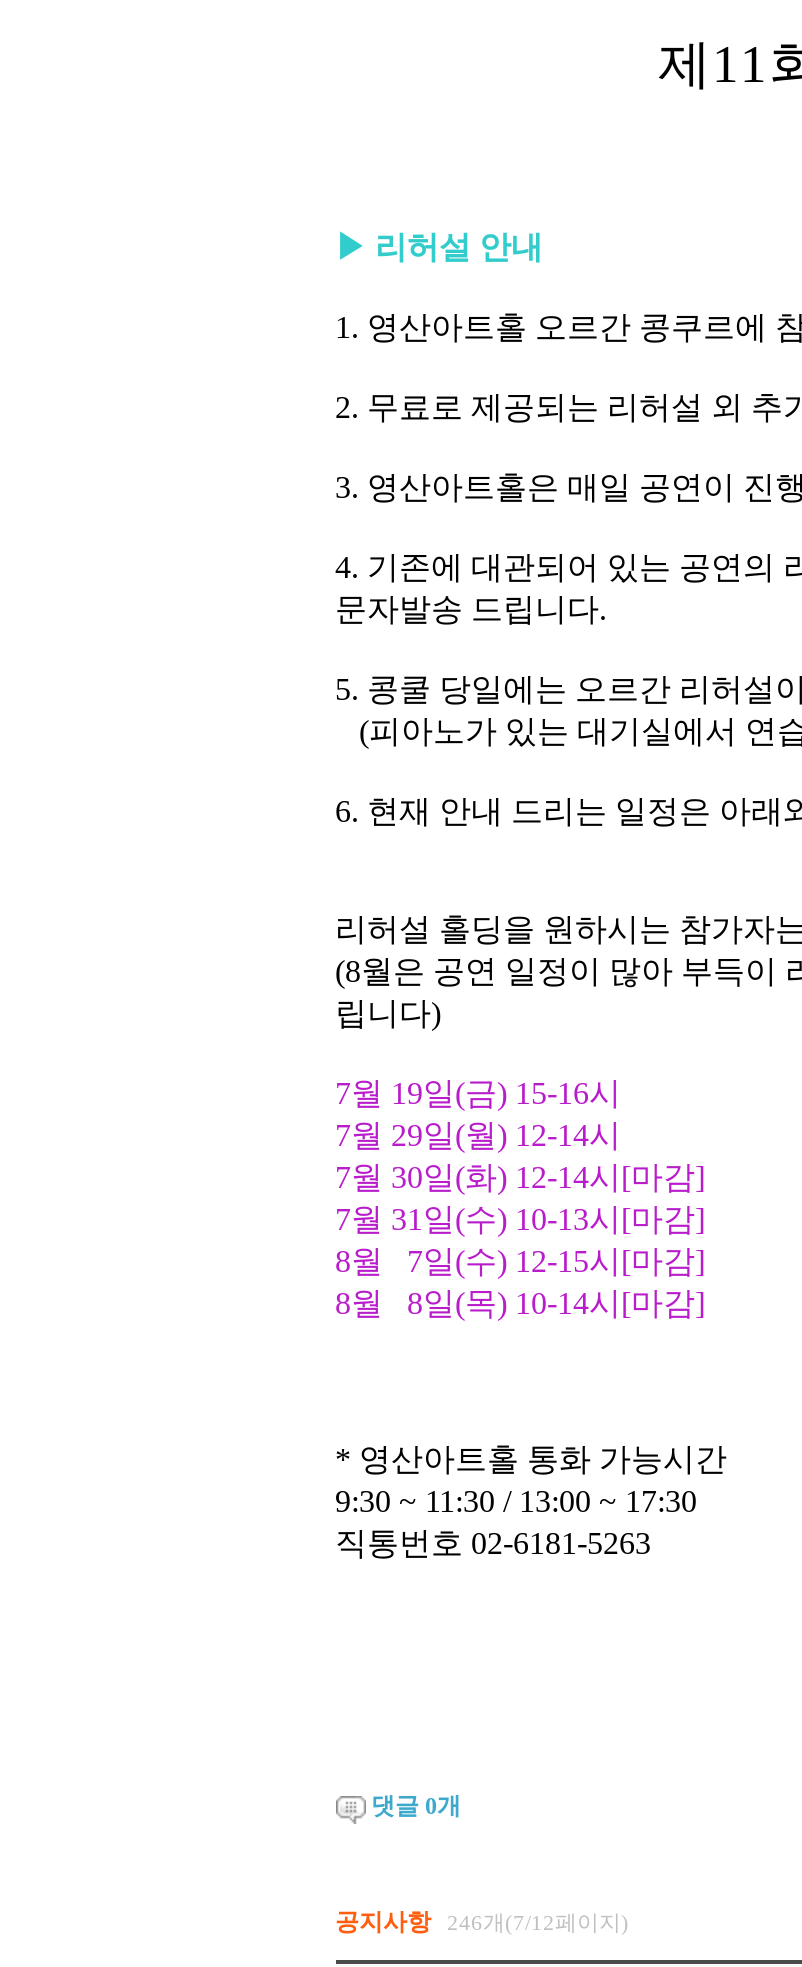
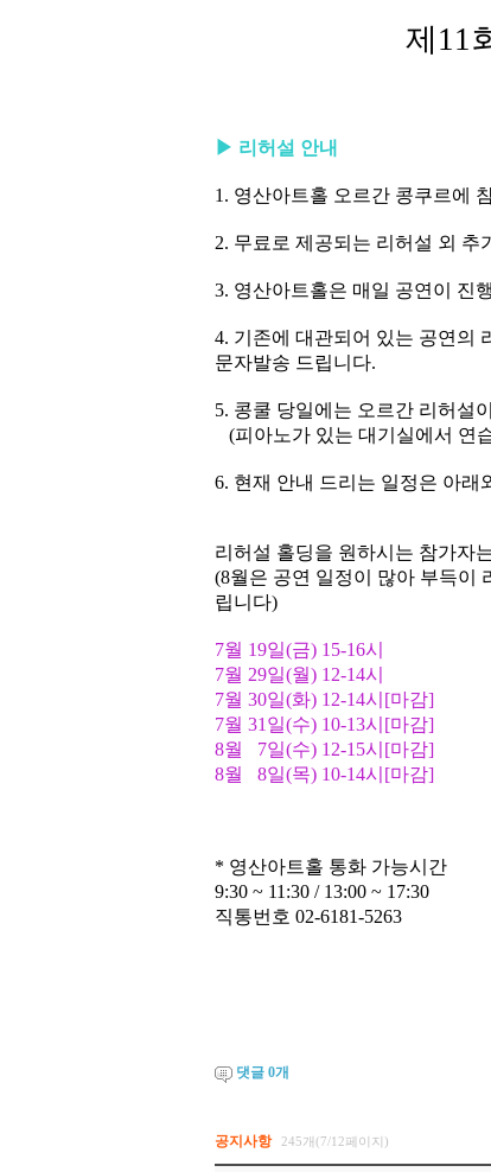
[335,1908,629,1936] 공지사항 246개(7/12페이지) -> [214,1133,388,1149] 공지사항 245개(7/12페이지)

